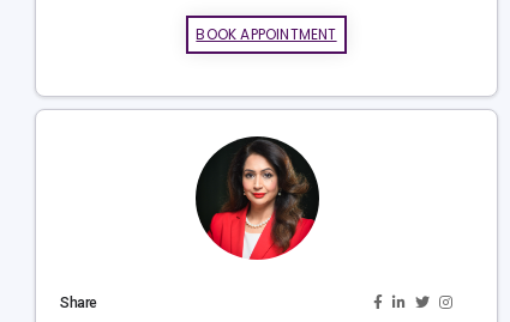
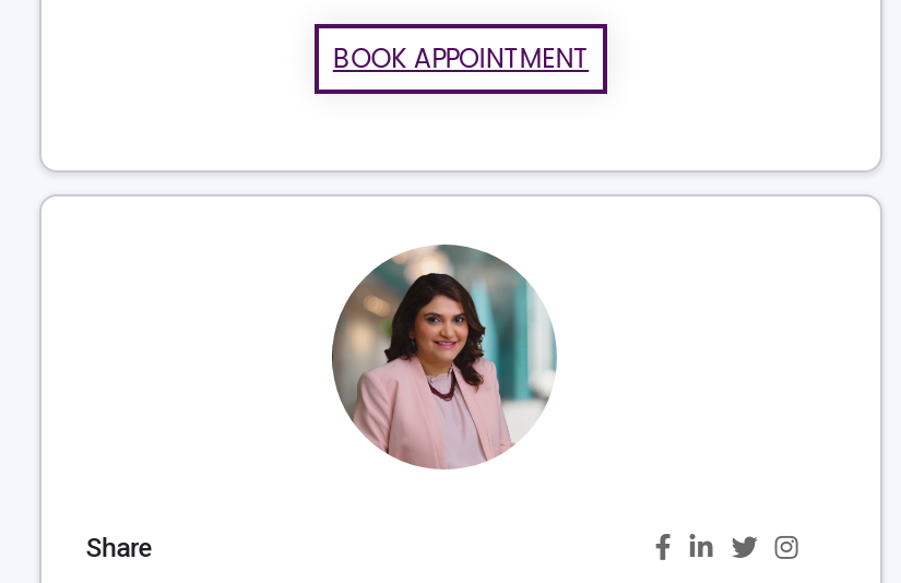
[196,136,319,261] [image] -> [332,242,555,469] [image]

